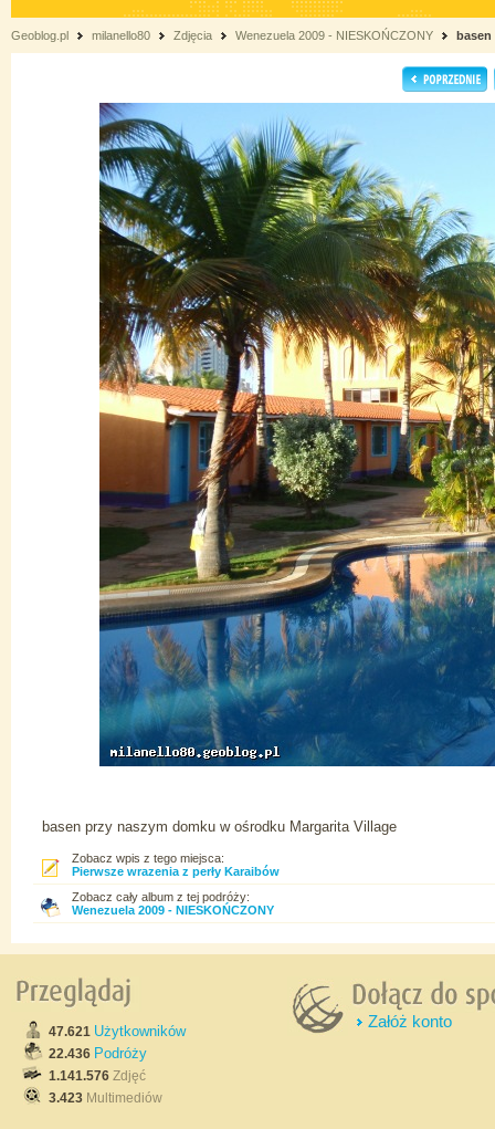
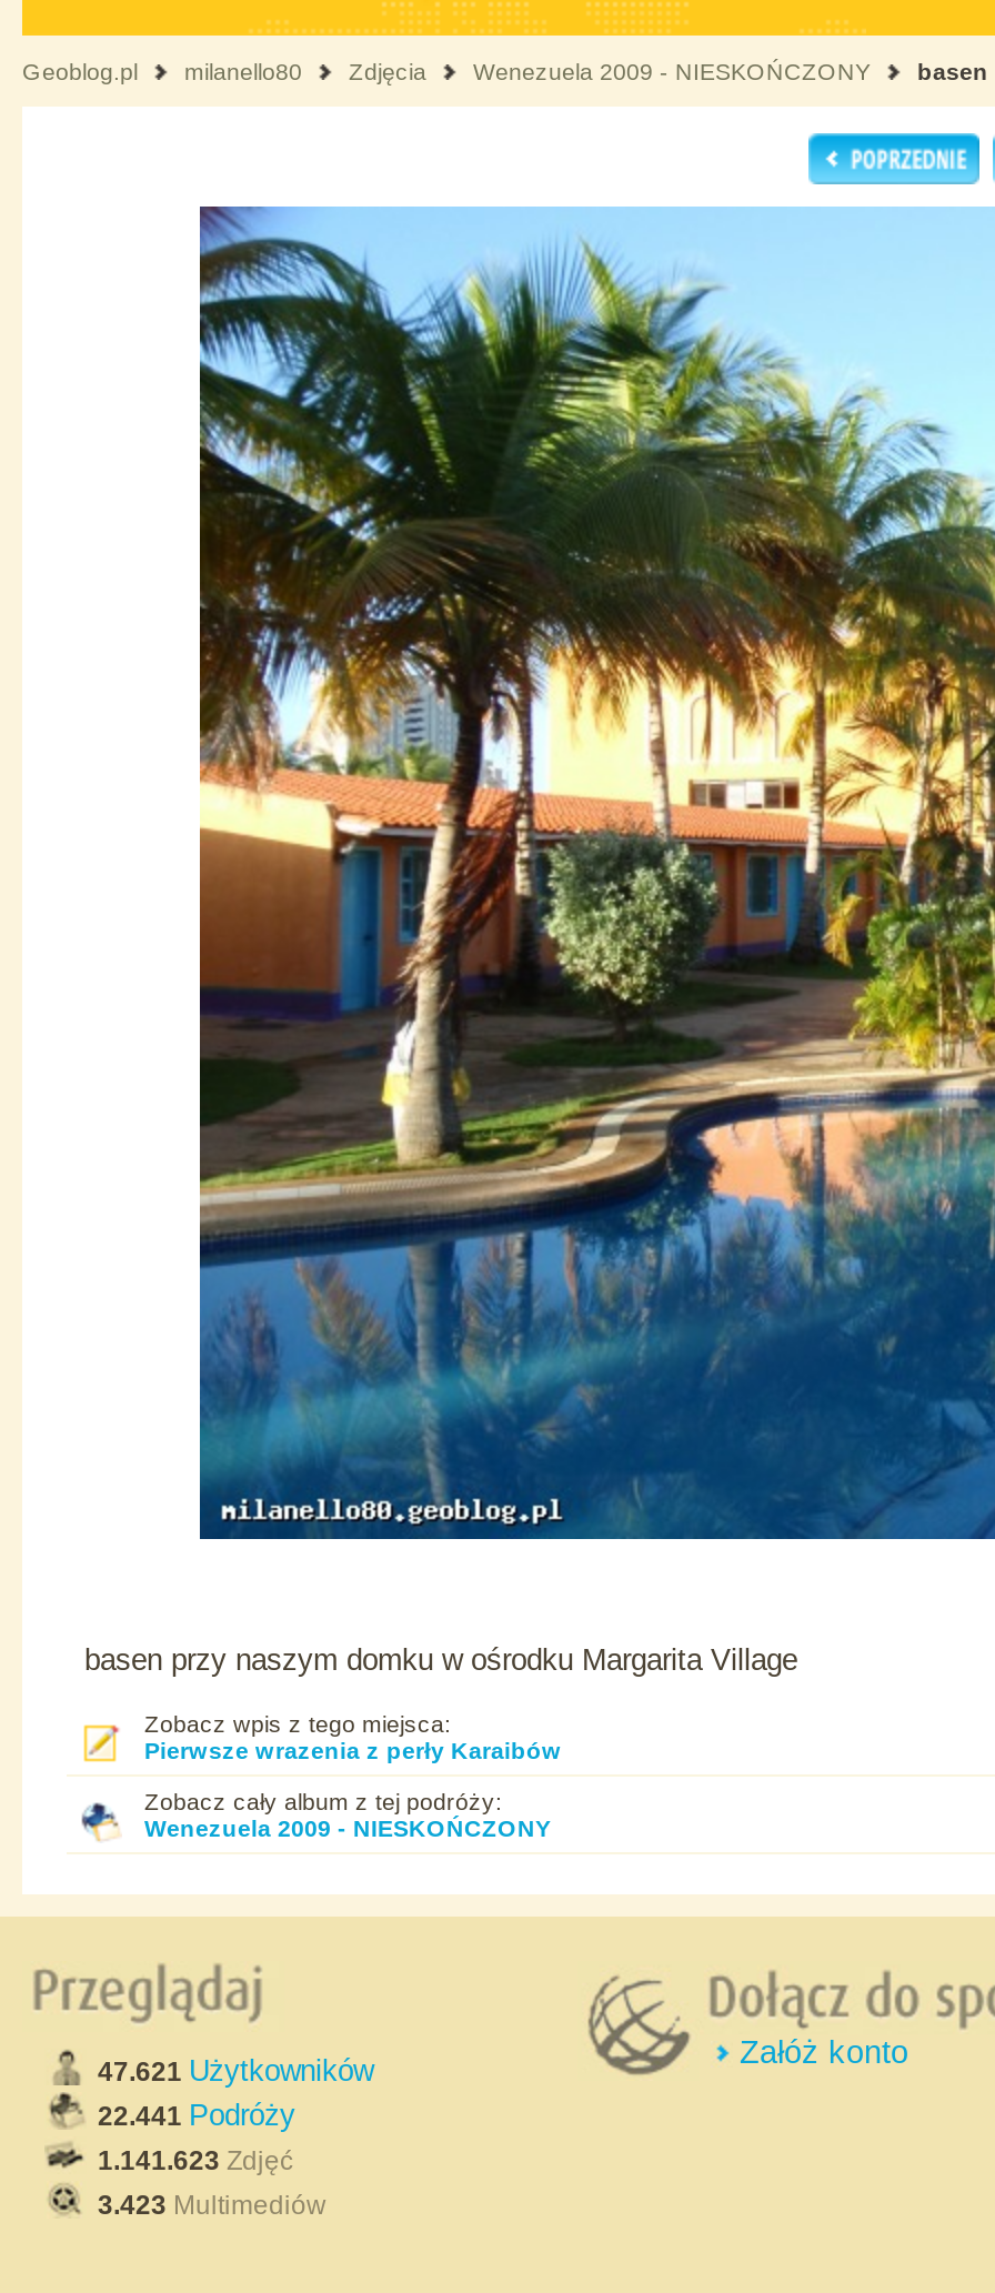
[49,1045,147,1062] 22.436 Podróży -> [98,2099,295,2132] 22.441 Podróży
[49,1068,146,1084] 1.141.576 Zdjęć -> [98,2145,293,2176] 1.141.623 Zdjęć

